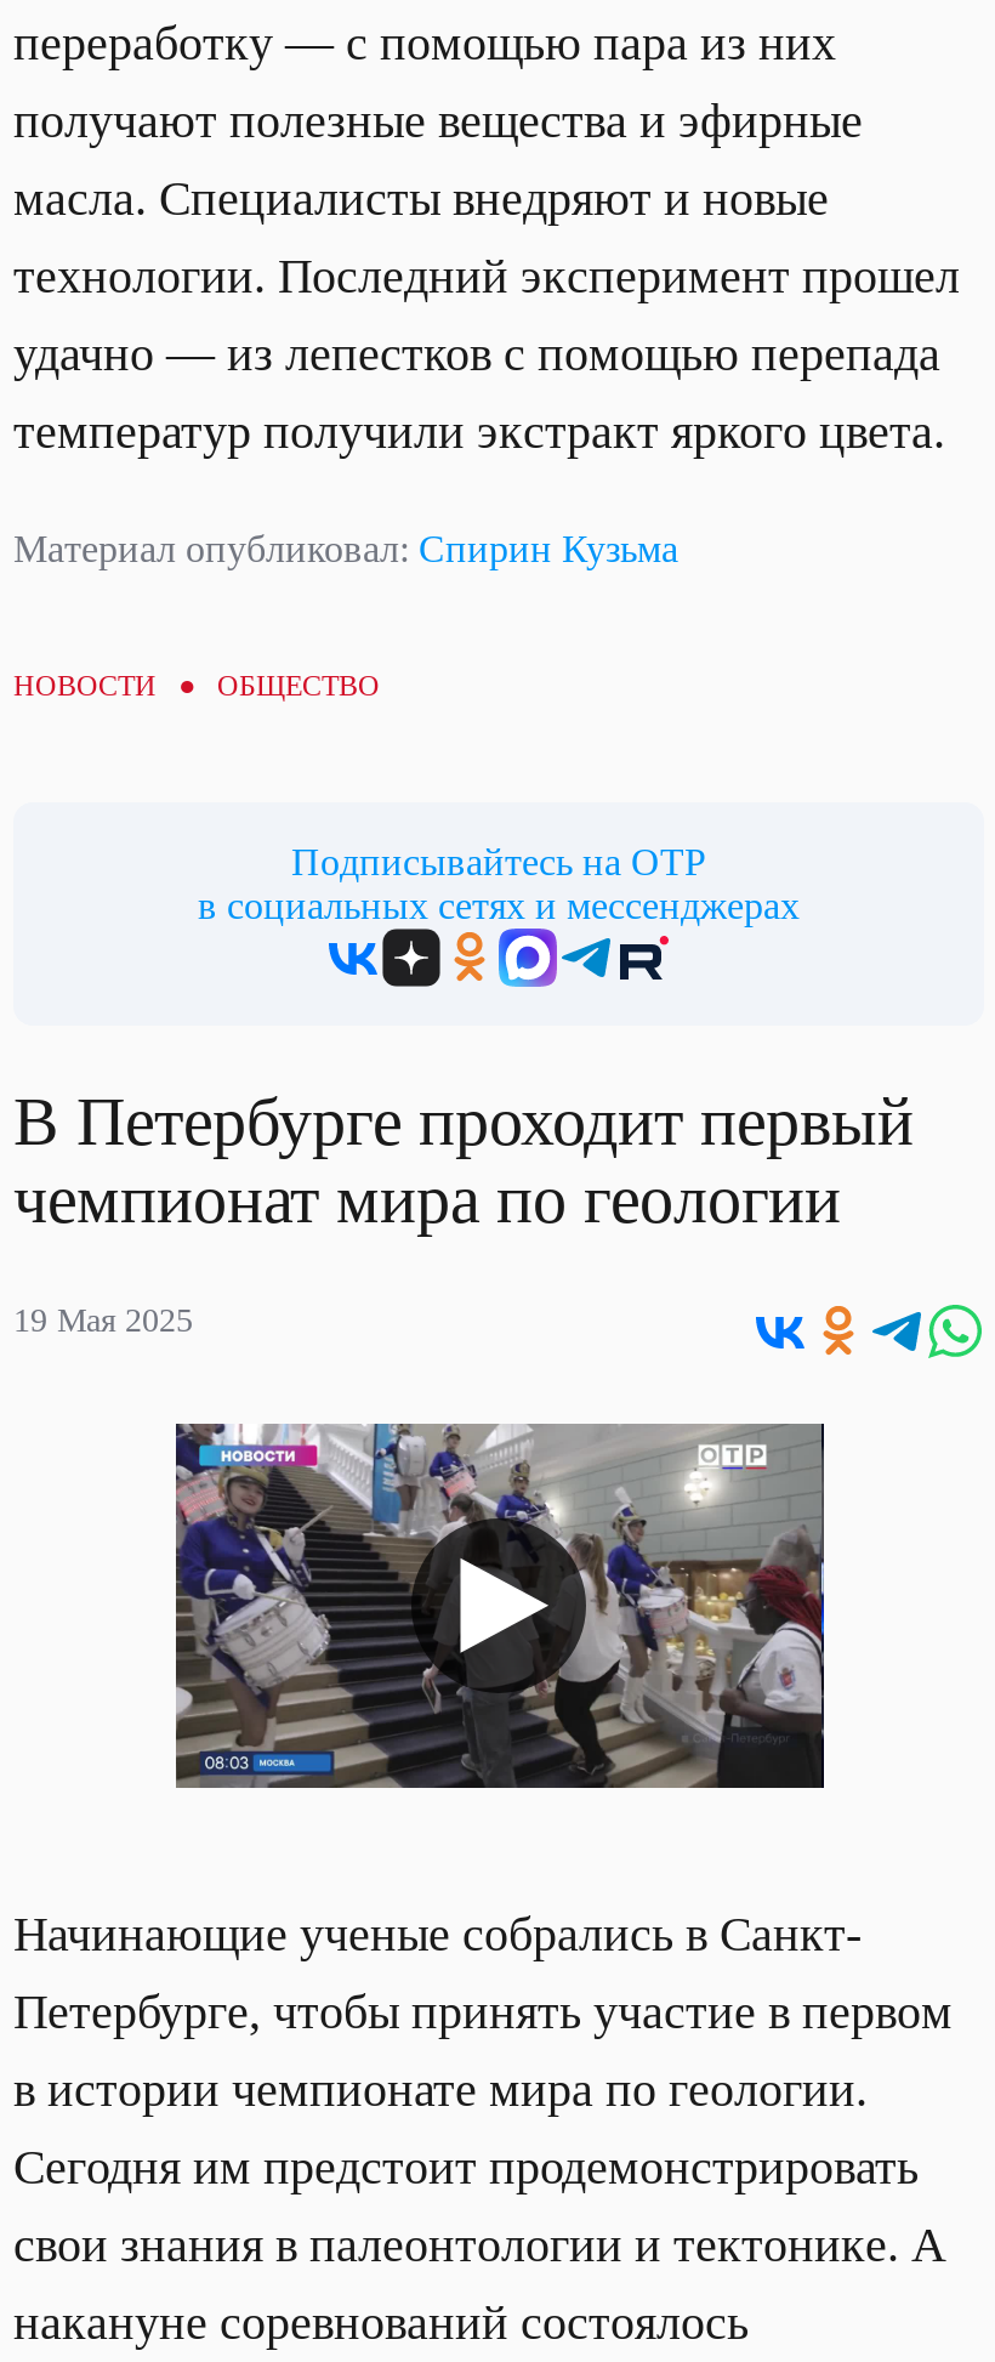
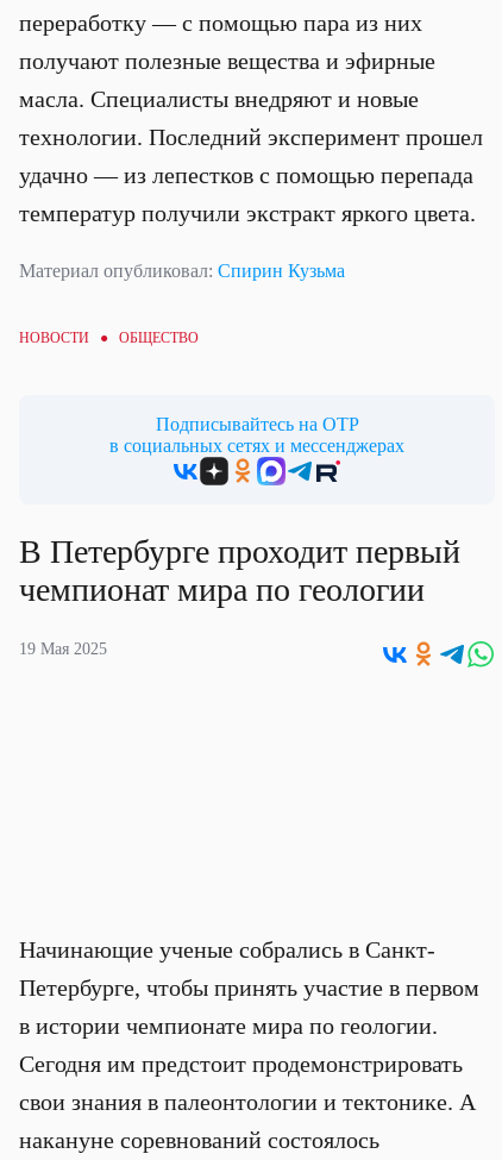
[174,1421,826,1790] [image] -> none

